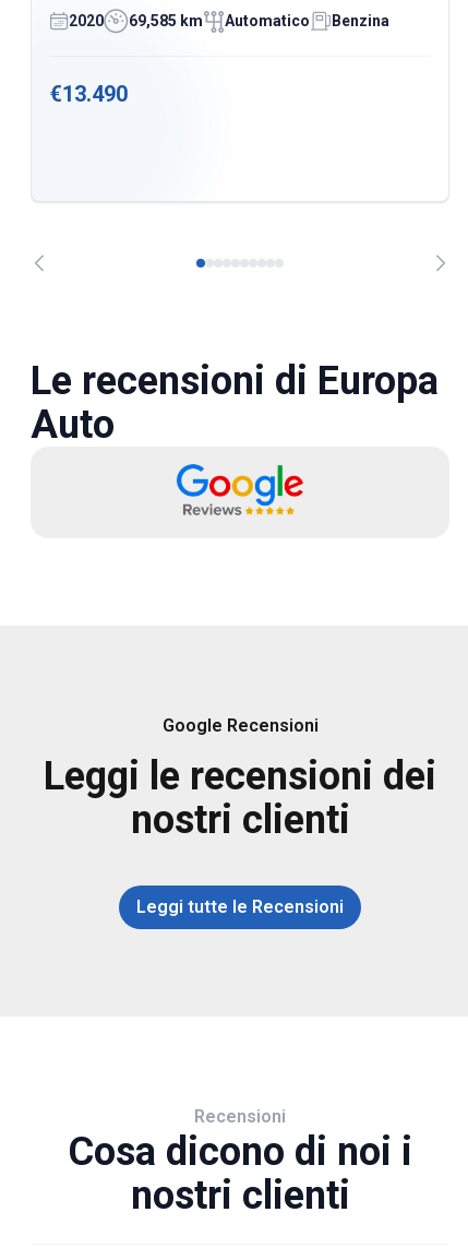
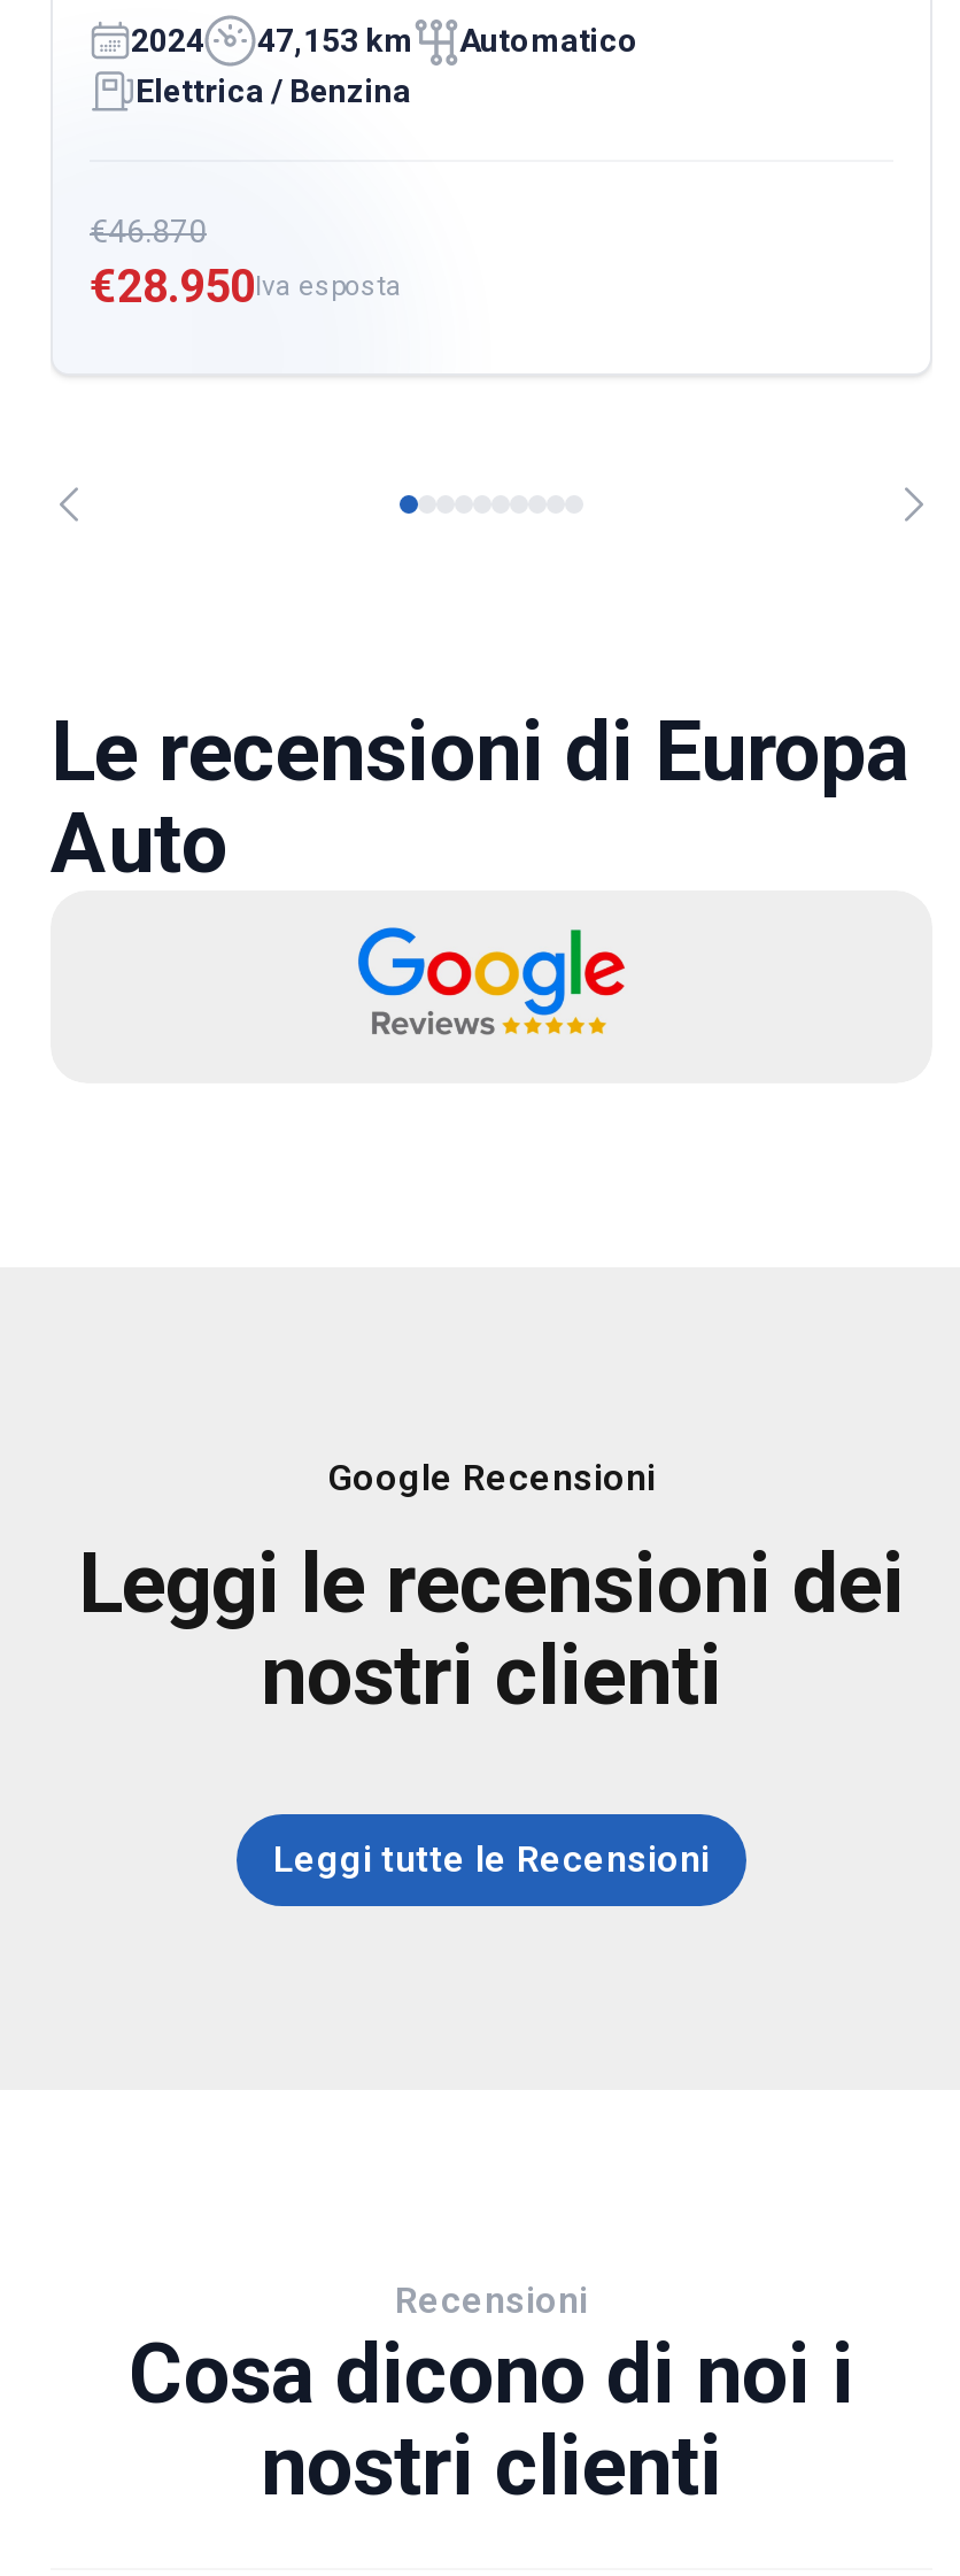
[69,12,203,30] 2020 | 69,585 km -> [131,23,413,60] 2024 | 47,153 km
[332,12,389,30] Benzina -> [136,72,411,109] Elettrica / Benzina
[49,81,128,107] €13.490 -> [90,212,402,313] €46.870 | €28.950Iva esposta

